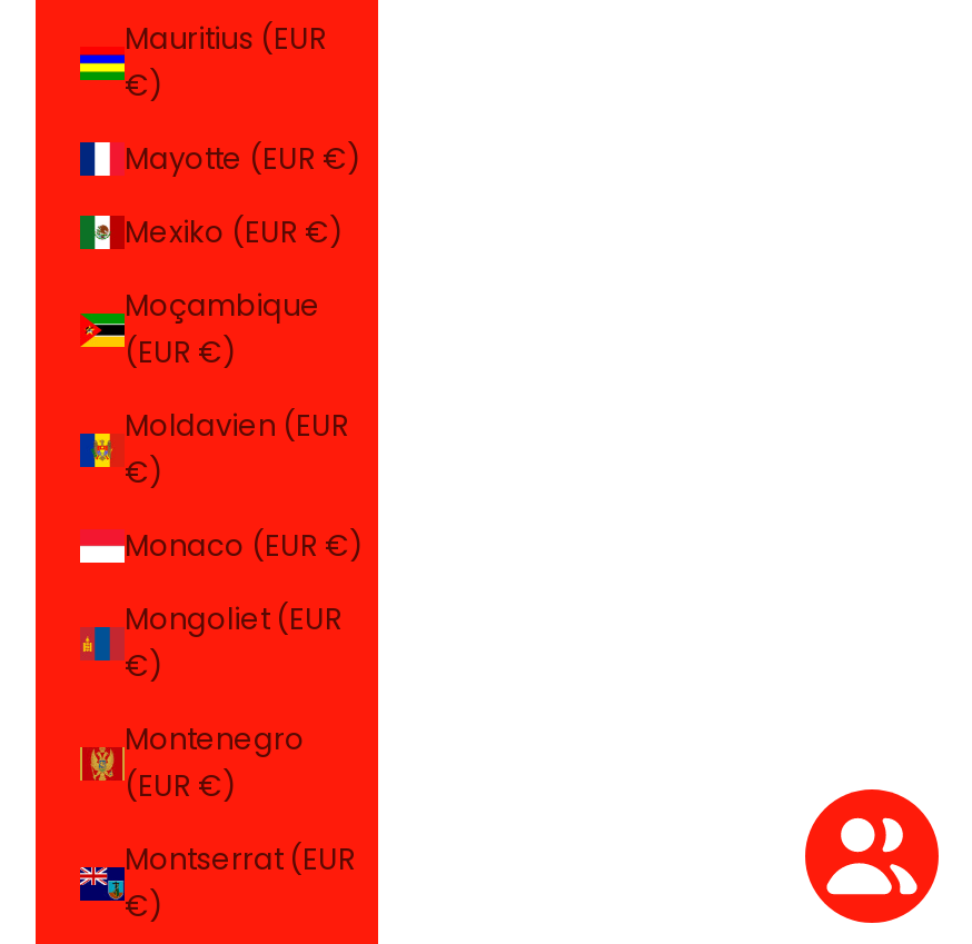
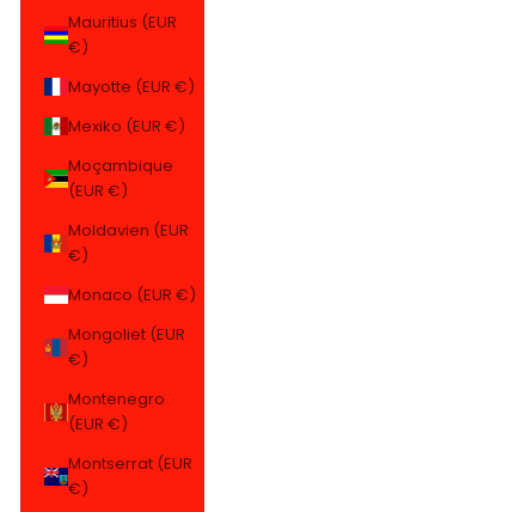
[803,787,941,925] [image] -> none

